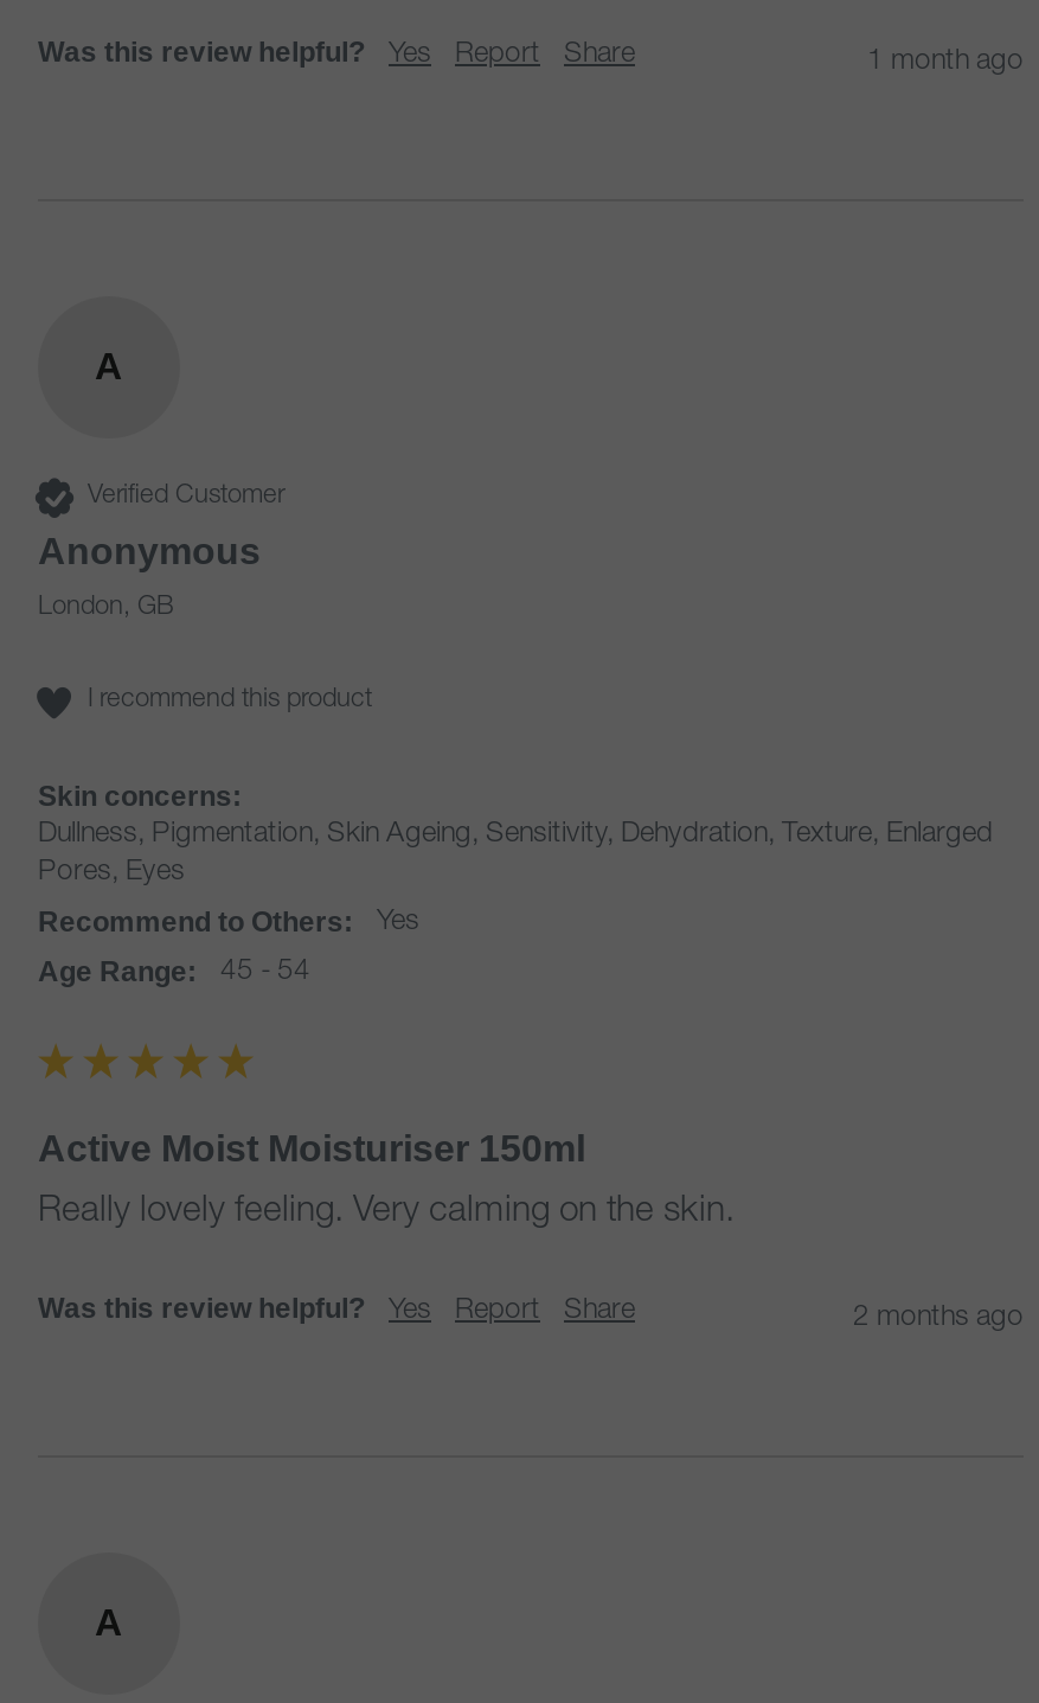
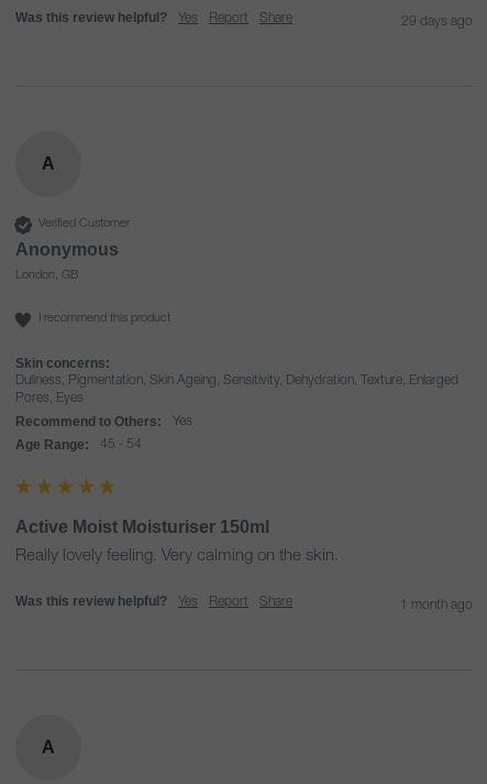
[867,47,1024,75] 1 month ago -> [401,15,473,28] 29 days ago
[853,1303,1024,1331] 2 months ago -> [400,599,473,612] 1 month ago

